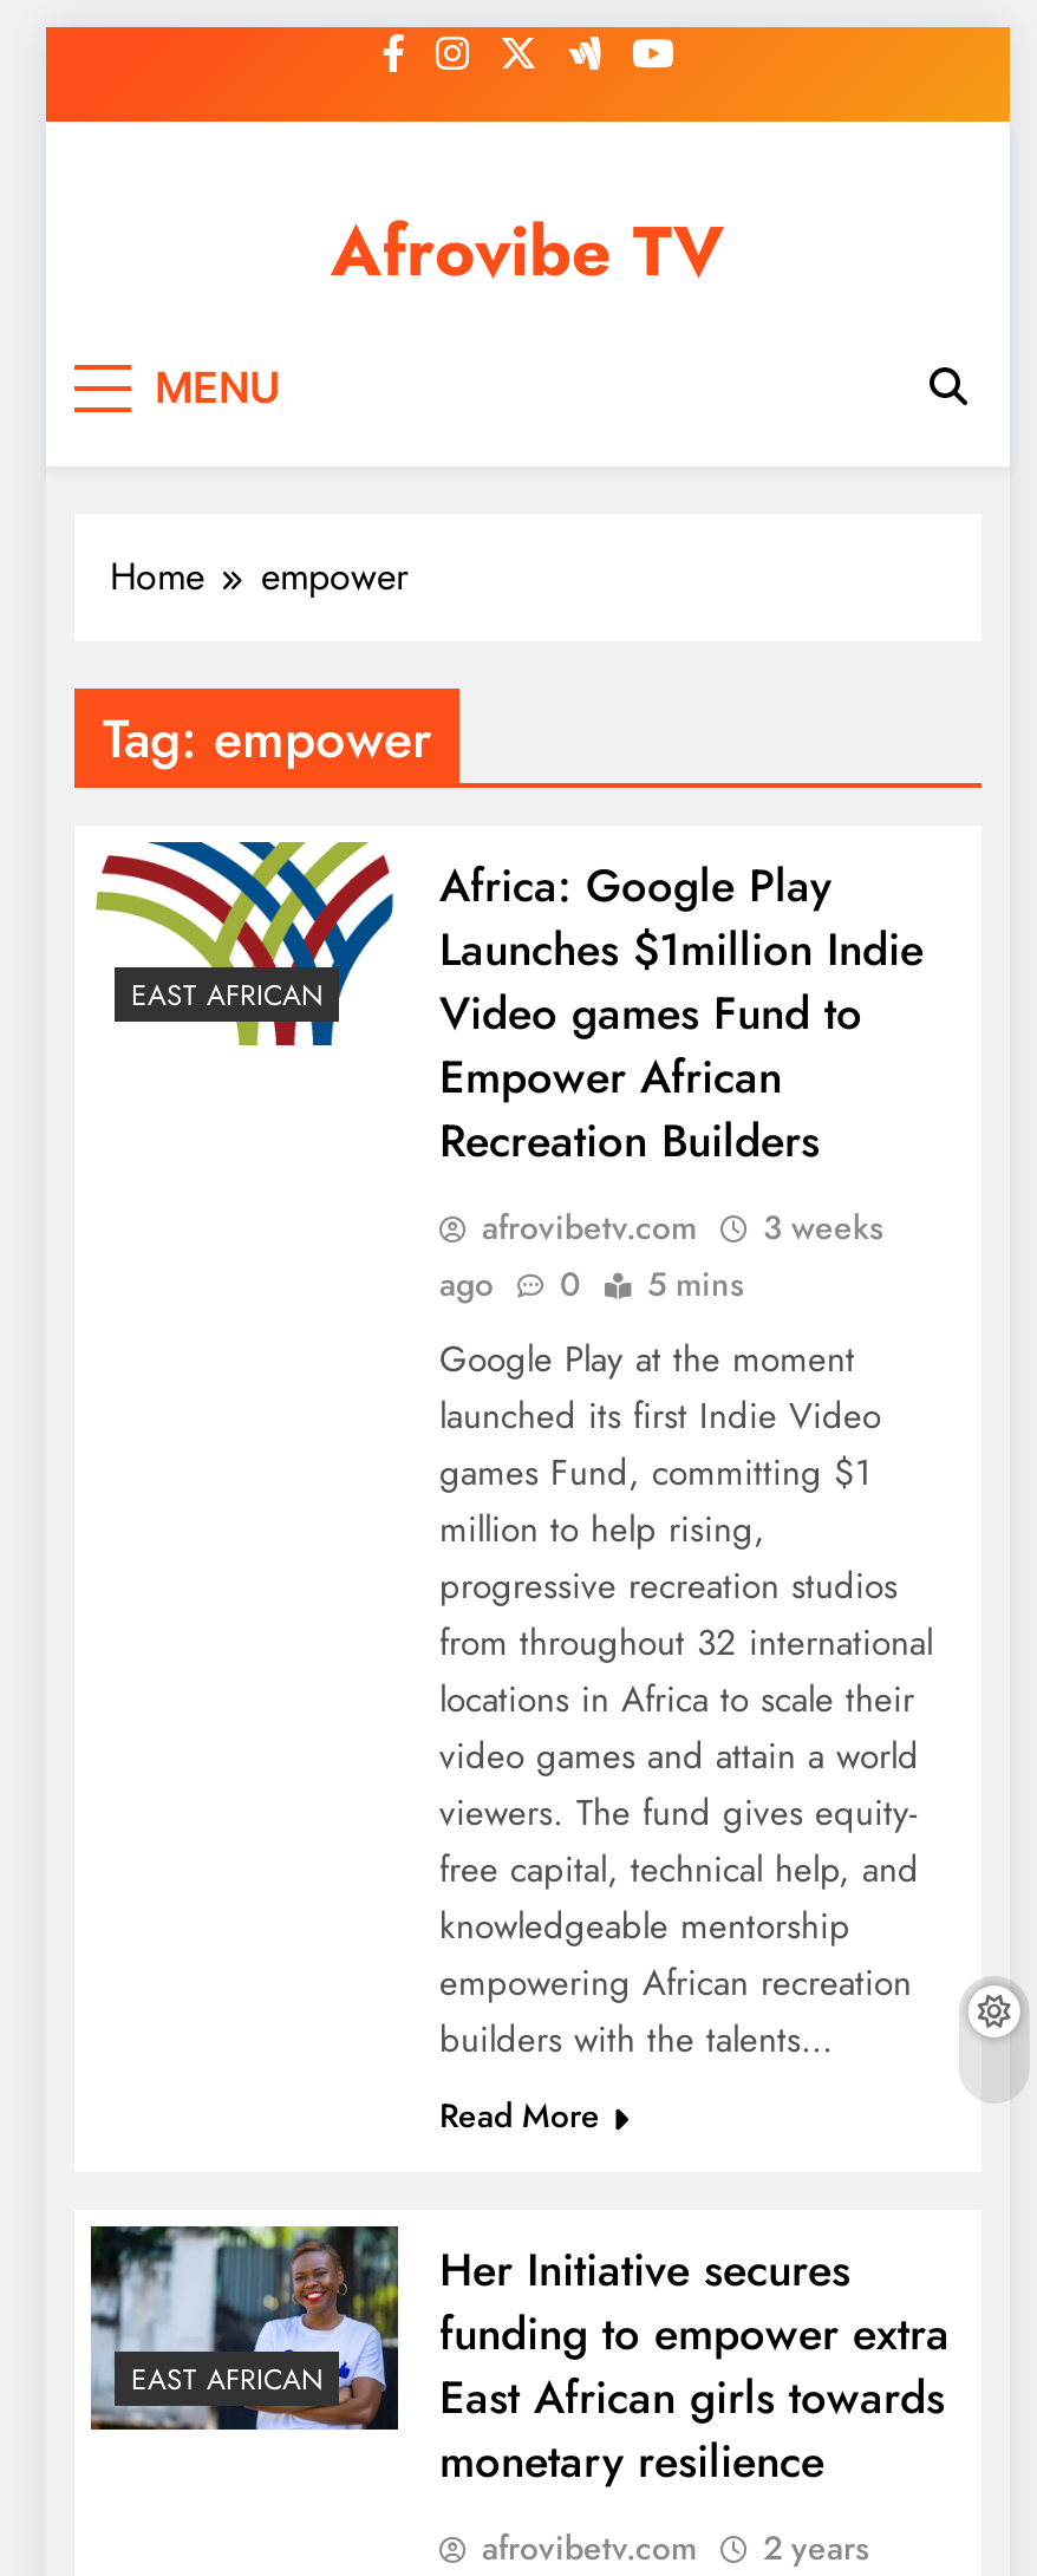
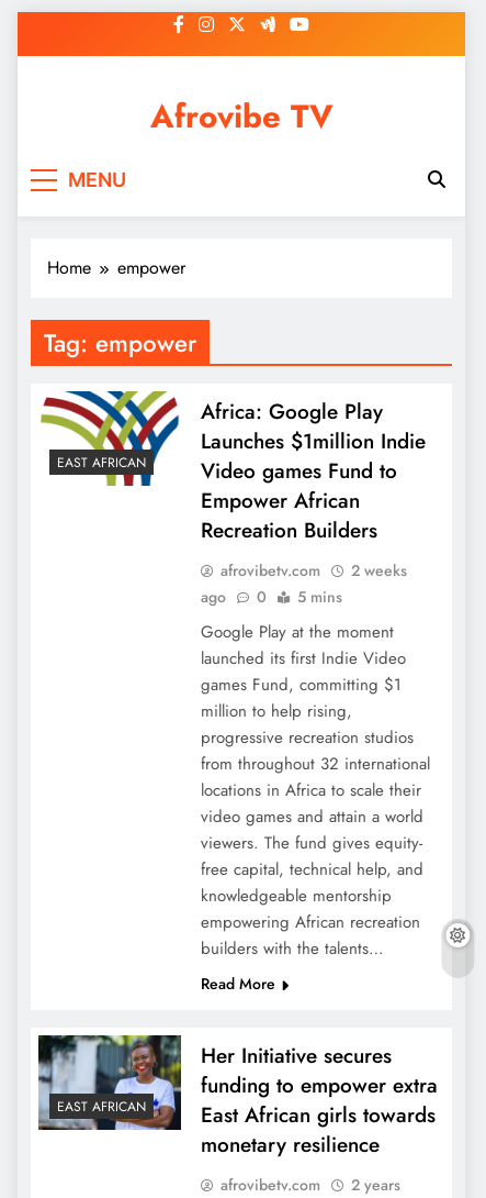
[482,1203,883,1251] afrovibetv.com 3 weeks -> [220,559,406,581] afrovibetv.com 2 weeks

